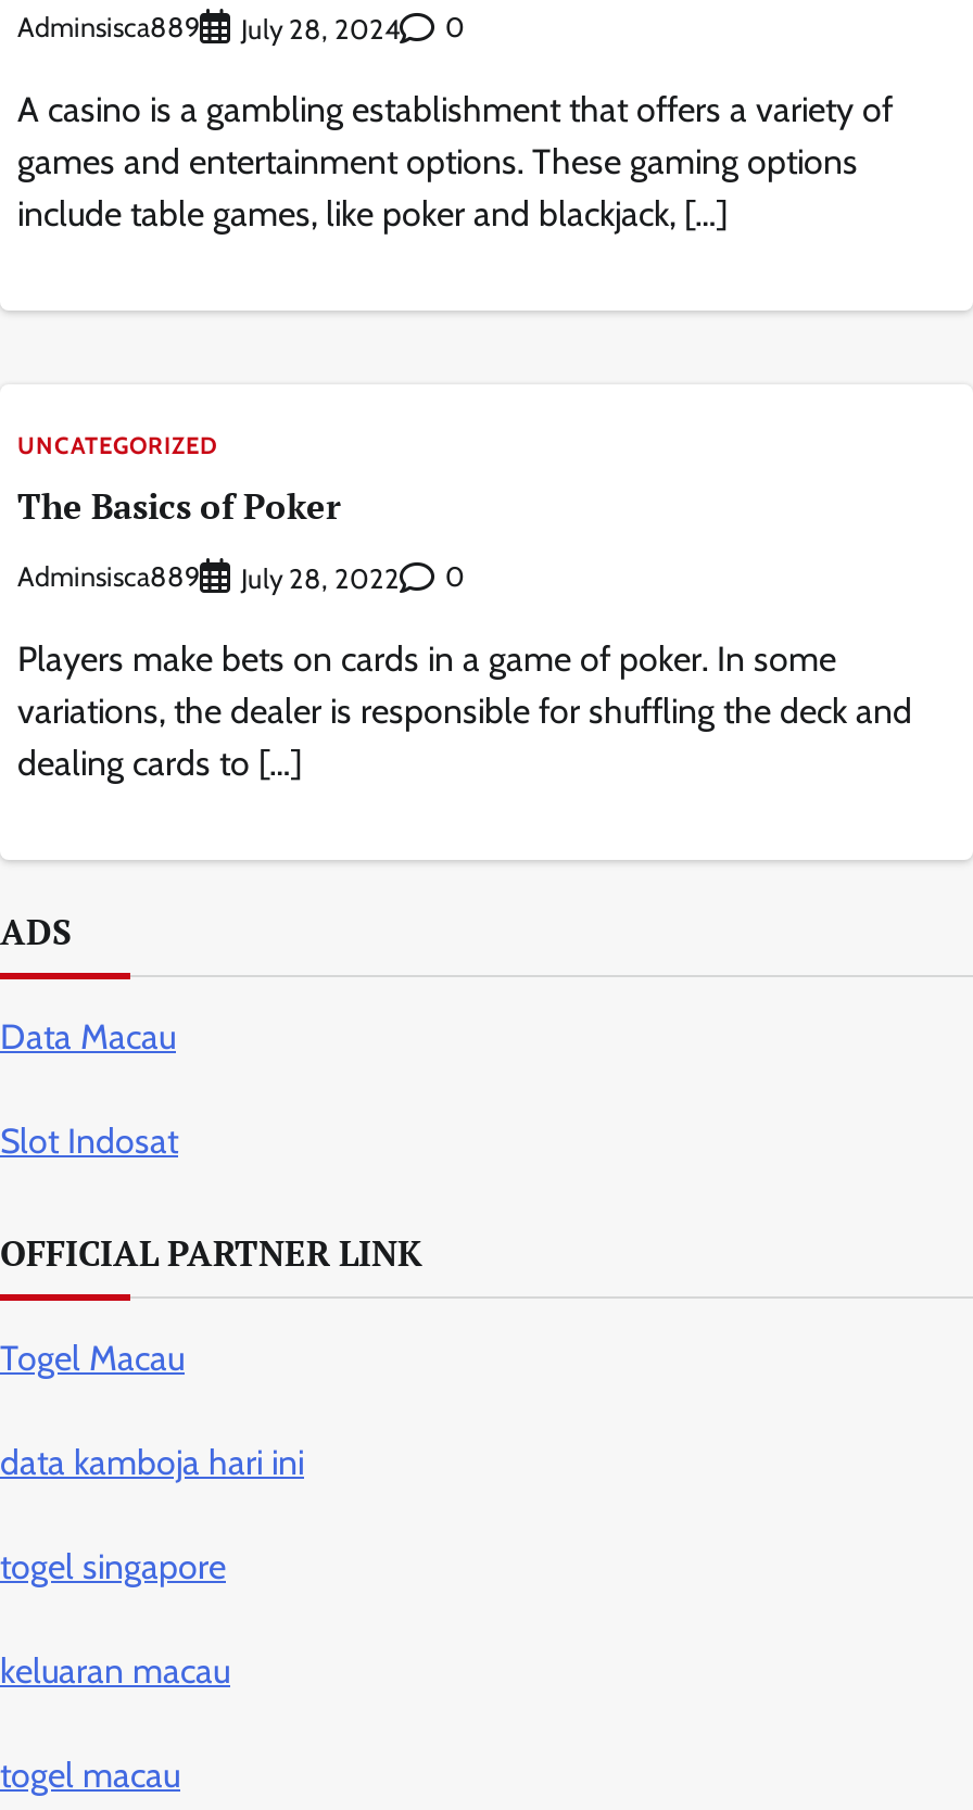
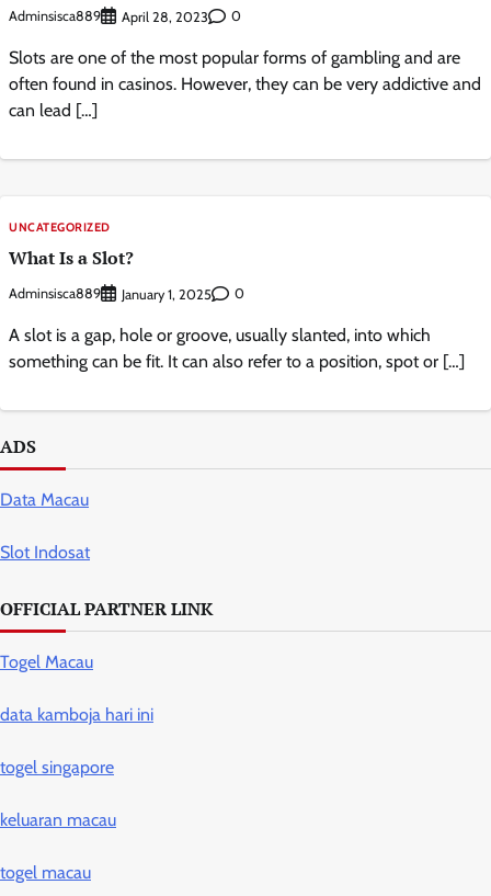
[241,13,400,45] July 28, 2024 -> [122,9,208,25] April 28, 2023
[17,89,893,234] A casino is a gambling establishment that offers a variety of | games and entertainment options. These gaming options | include table games, like poker and blackjack, […] -> [9,47,481,121] Slots are one of the most popular forms of gambling and are | often found in casinos. However, they can be very addictive and | can lead […]
[17,483,341,530] The Basics of Poker -> [9,246,134,270] What Is a Slot?
[241,562,400,594] July 28, 2022 -> [122,286,212,302] January 1, 2025
[17,638,912,783] Players make bets on cards in a game of poker. In some | variations, the dealer is responsible for shuffling the deck and | dealing cards to […] -> [9,324,465,371] A slot is a gap, hole or groove, usually slanted, into which | something can be fit. It can also refer to a position, spot or […]

